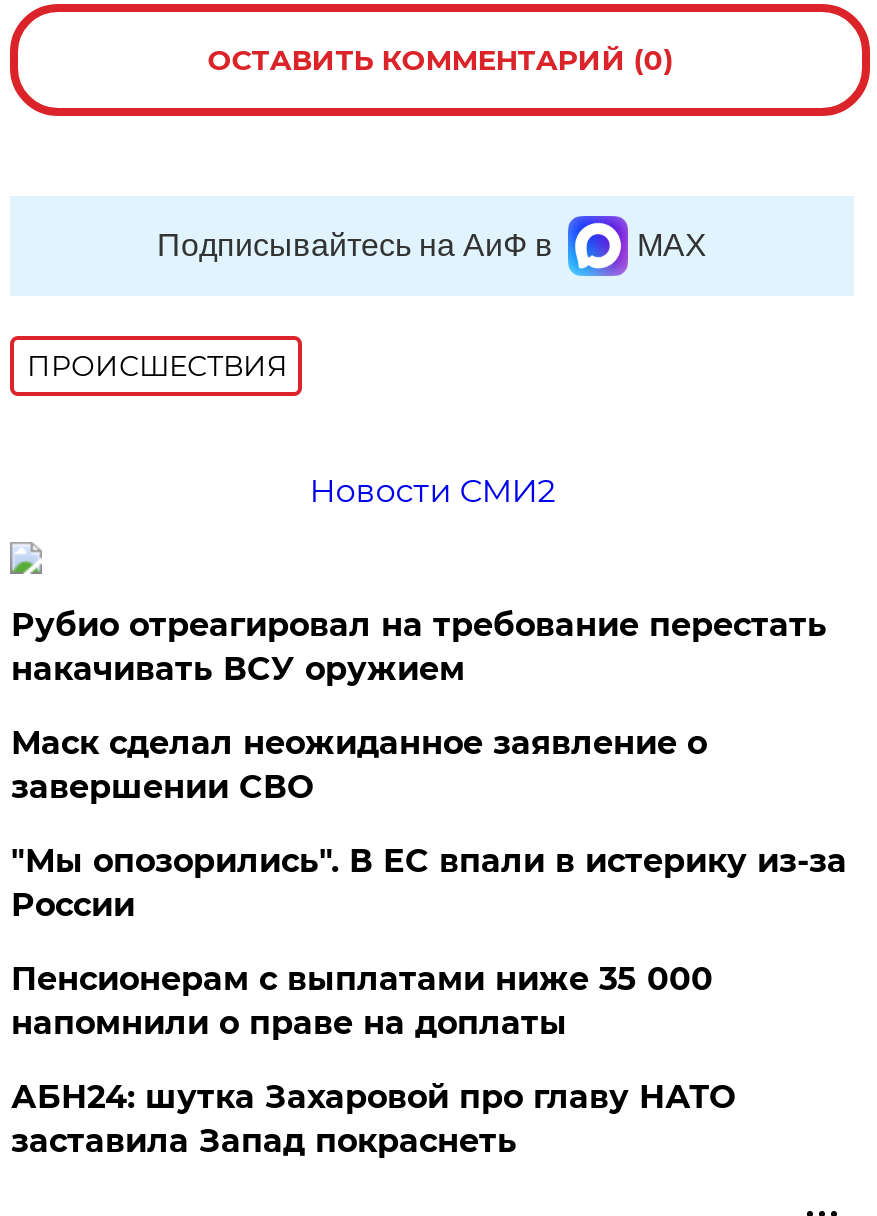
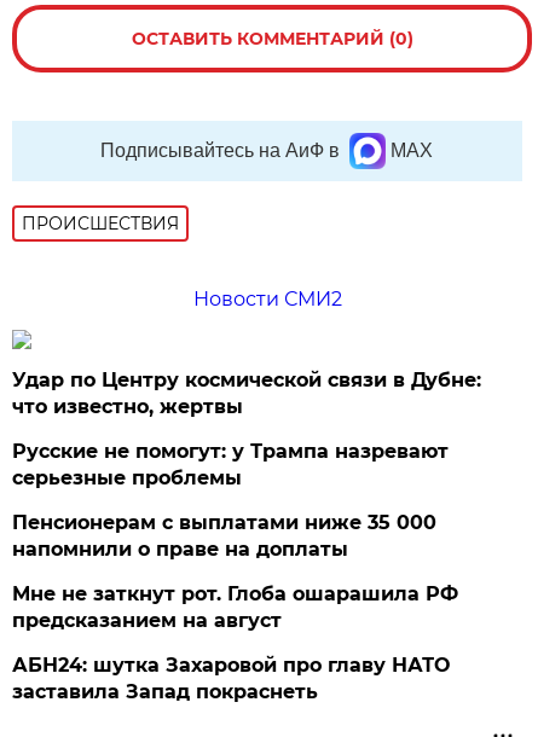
[11,606,847,924] Рубио отреагировал на требование перестать | накачивать ВСУ оружием | Маск сделал неожиданное заявление о | завершении СВО | "Мы опозорились". В ЕС впали в истерику из-за | России -> [13,369,482,489] Удар по Центру космической связи в Дубне: | что известно, жертвы | Русские не помогут: у Трампа назревают | серьезные проблемы
moved [11,960,713,1042] -> [13,511,437,561]: Пенсионерам с выплатами ниже 35 000 | напомнили о праве на доплаты
none -> [13,582,459,632] Мне не заткнут рот. Глоба ошарашила РФ | предсказанием на август

